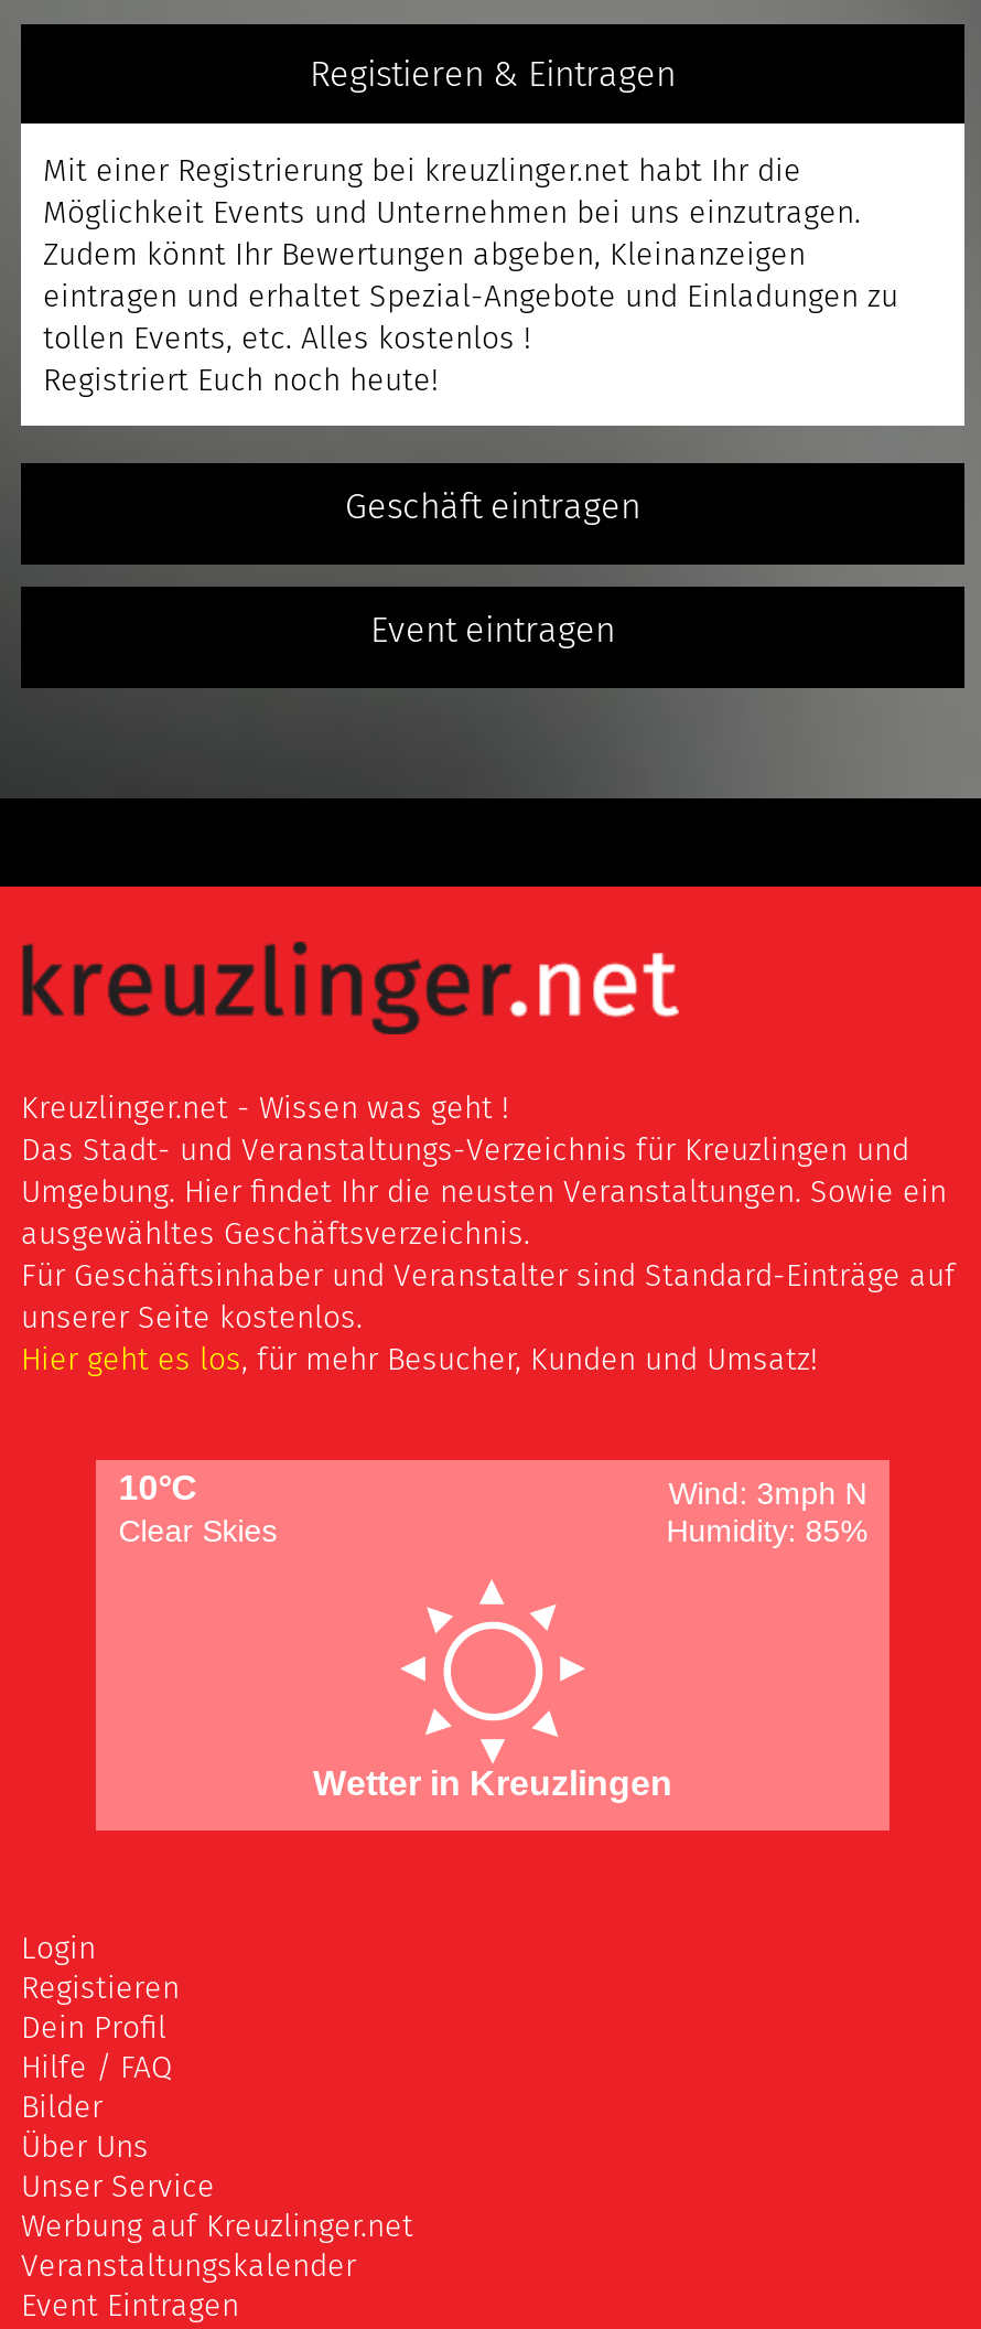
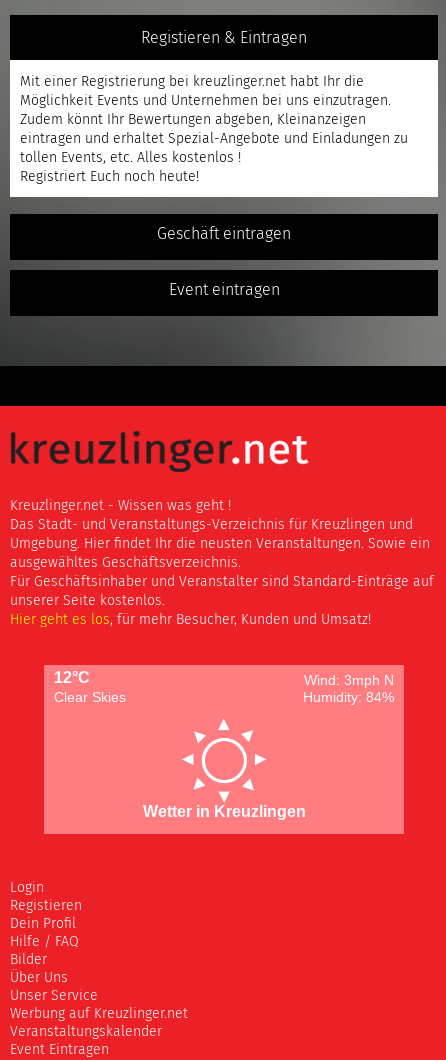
[118,1468,198,1505] 10°C -> [54,669,90,686] 12°C
[666,1512,867,1547] Humidity: 85% -> [303,689,394,705] Humidity: 84%

